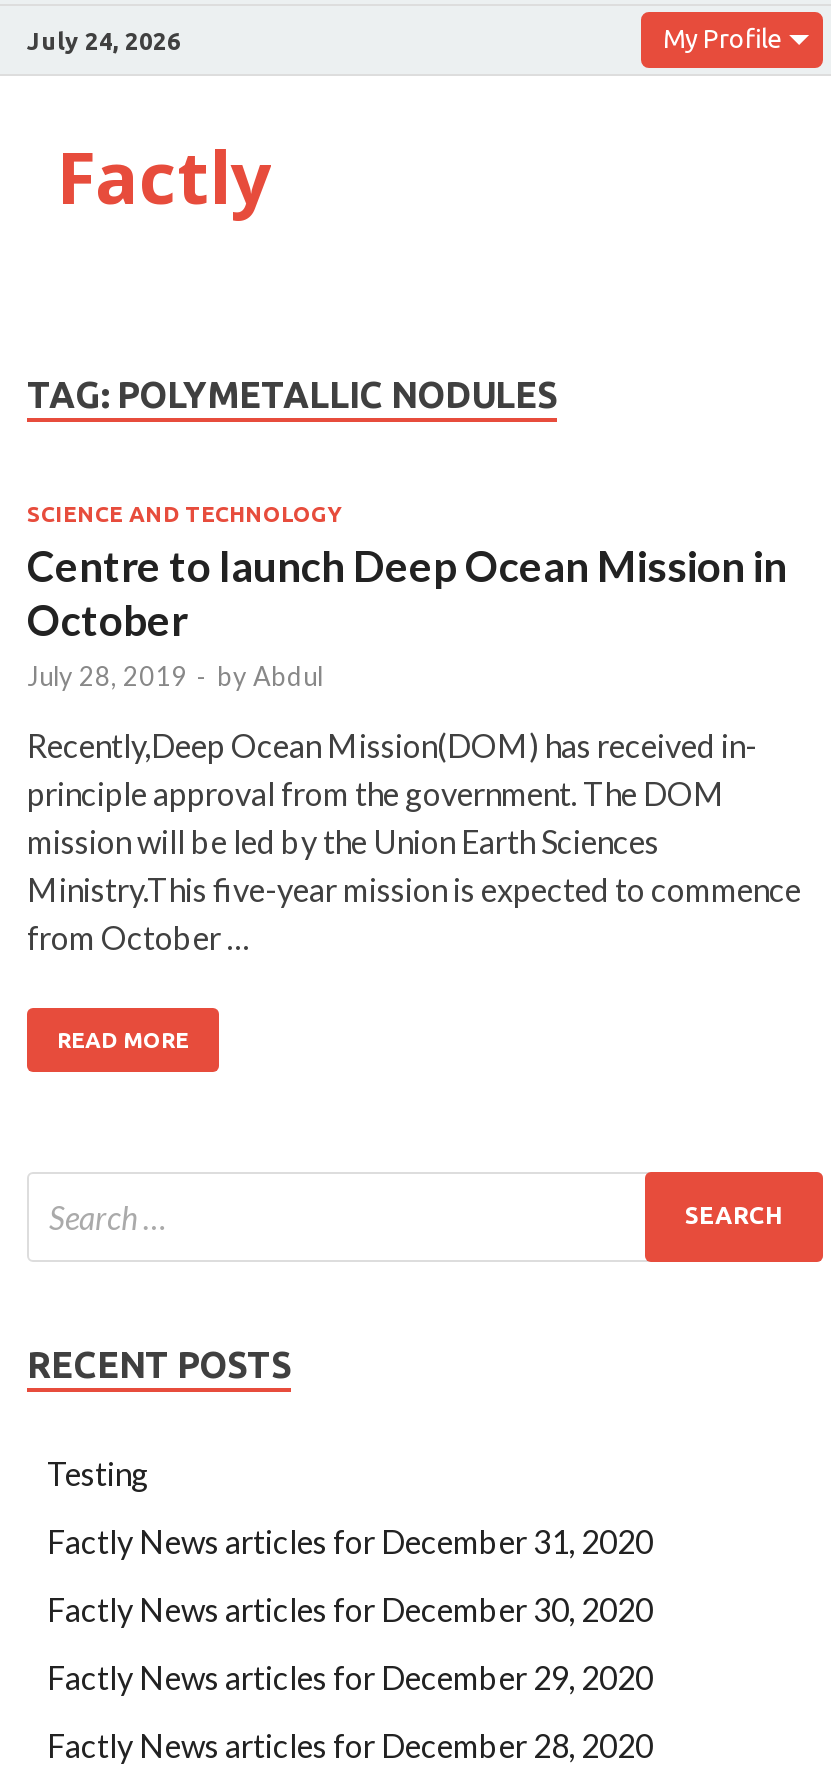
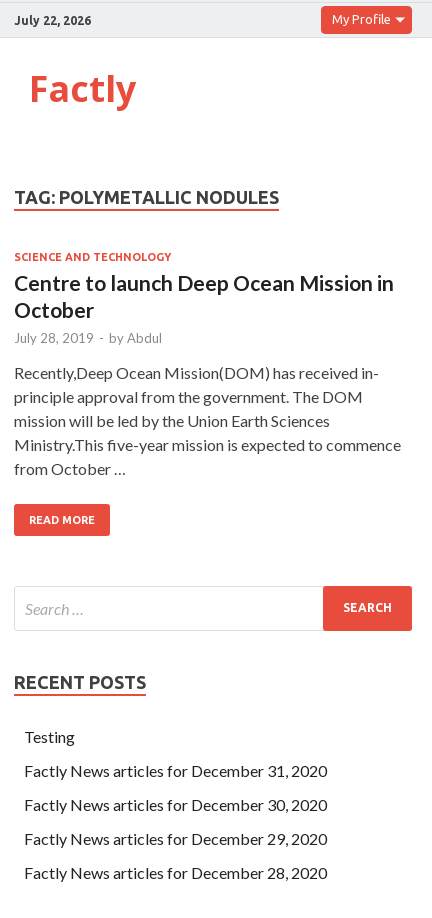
[27,27,181,53] July 24, 2026 -> [14,13,91,26] July 22, 2026

